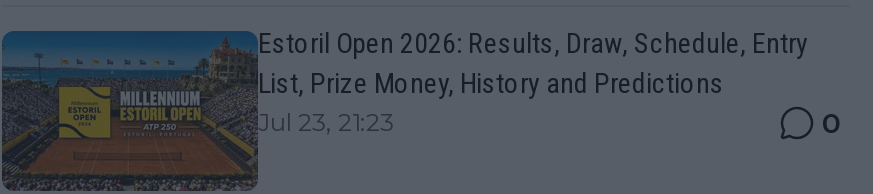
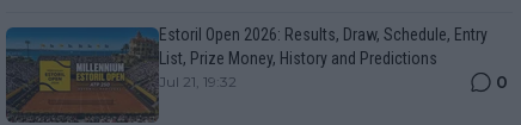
[258,106,394,136] Jul 23, 21:23 -> [159,72,237,90] Jul 21, 19:32

